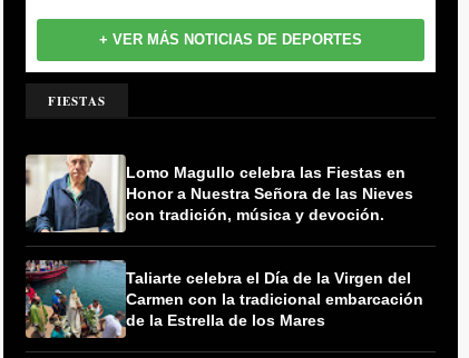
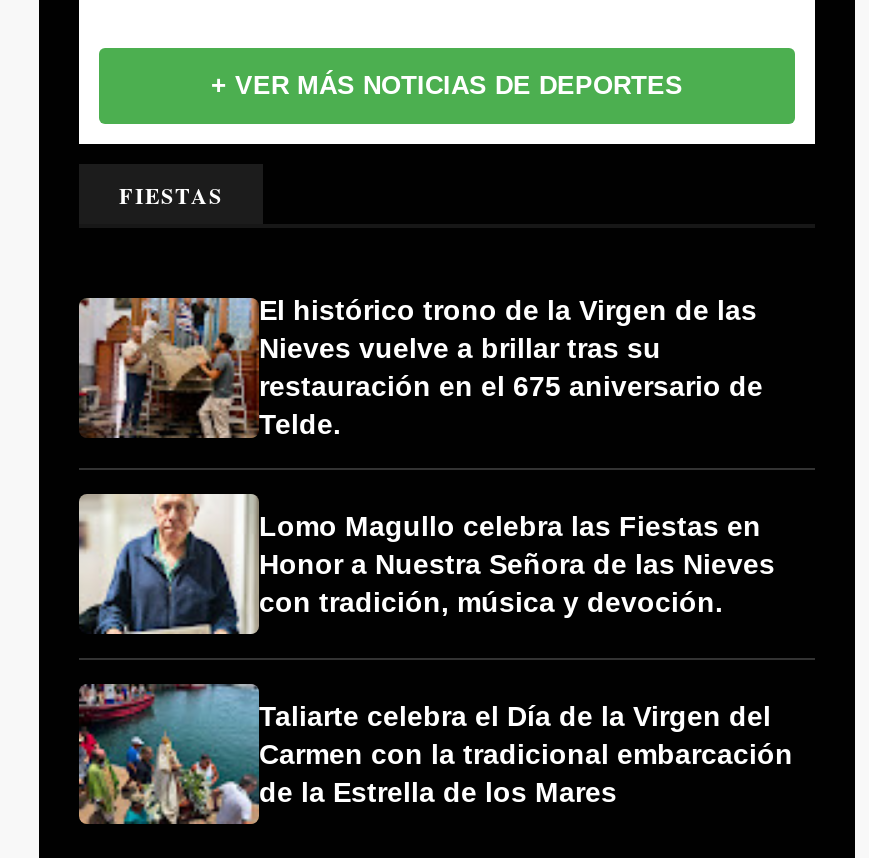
none -> [79,292,763,440] [image] | El histórico trono de la Virgen de las | Nieves vuelve a brillar tras su | restauración en el 675 aniversario de | Telde.

